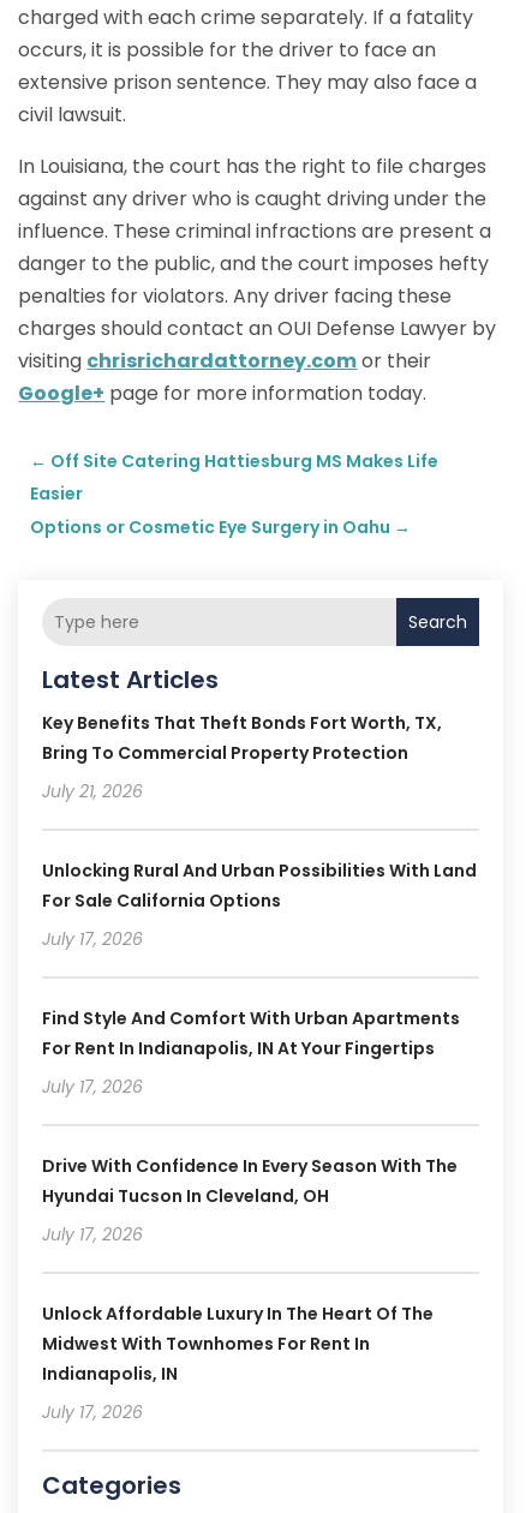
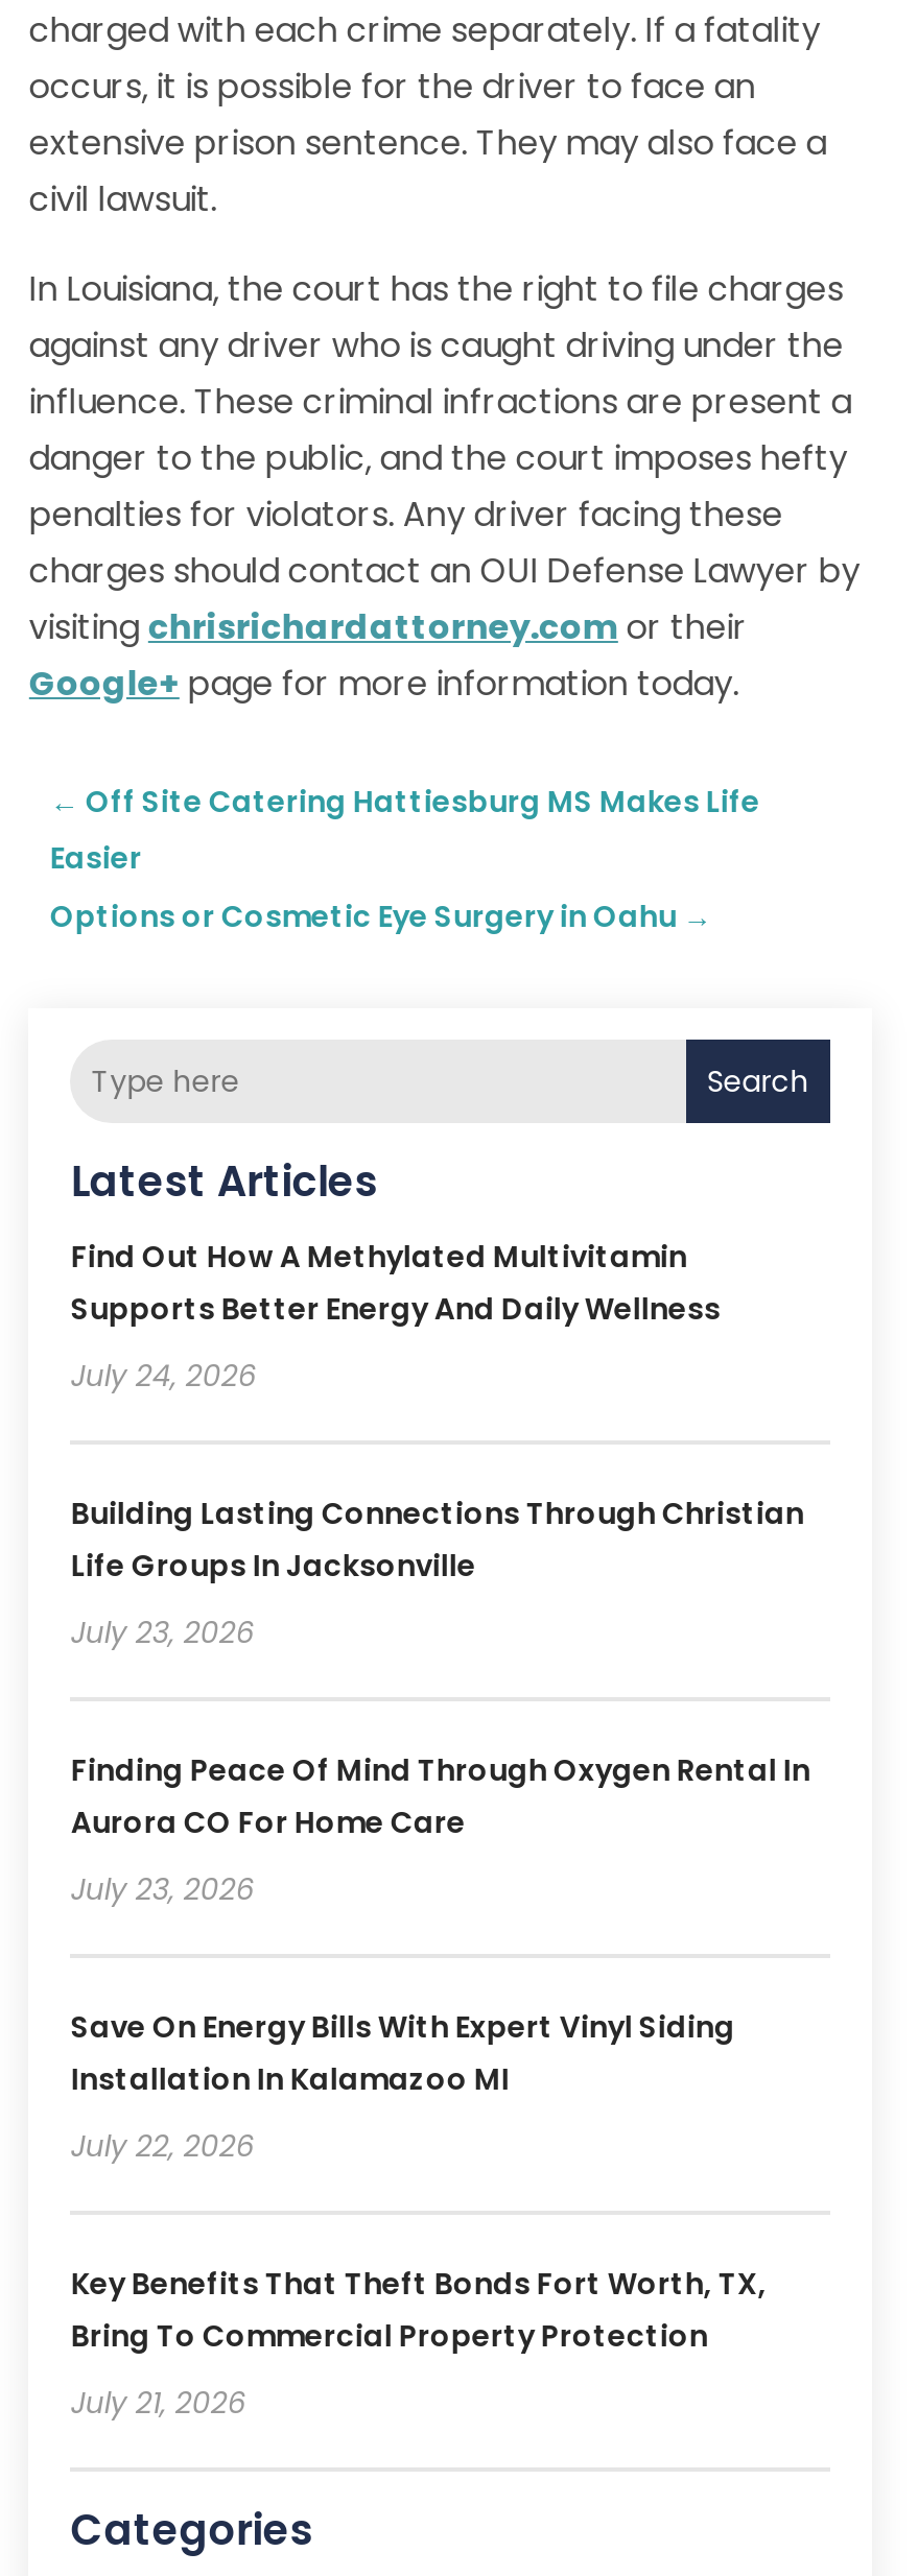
none -> [71,1236,810,2167] Find Out How A Methylated Multivitamin | Supports Better Energy And Daily Wellness | July 24, 2026 | Building Lasting Connections Through Christian | Life Groups In Jacksonville | July 23, 2026 | Finding Peace Of Mind Through Oxygen Rental In | Aurora CO For Home Care | July 23, 2026 | Save On Energy Bills With Expert Vinyl Siding | Installation In Kalamazoo MI | July 22, 2026
moved [43,711,442,804] -> [71,2263,766,2424]: Key Benefits That Theft Bonds Fort Worth, TX, | Bring To Commercial Property Protection | July 21, 2026
[43,859,477,1425] Unlocking Rural And Urban Possibilities With Land | For Sale California Options | July 17, 2026 | Find Style And Comfort With Urban Apartments | For Rent In Indianapolis, IN At Your Fingertips | July 17, 2026 | Drive With Confidence In Every Season With The | Hyundai Tucson In Cleveland, OH | July 17, 2026 | Unlock Affordable Luxury In The Heart Of The | Midwest With Townhomes For Rent In | Indianapolis, IN | July 17, 2026 -> none

